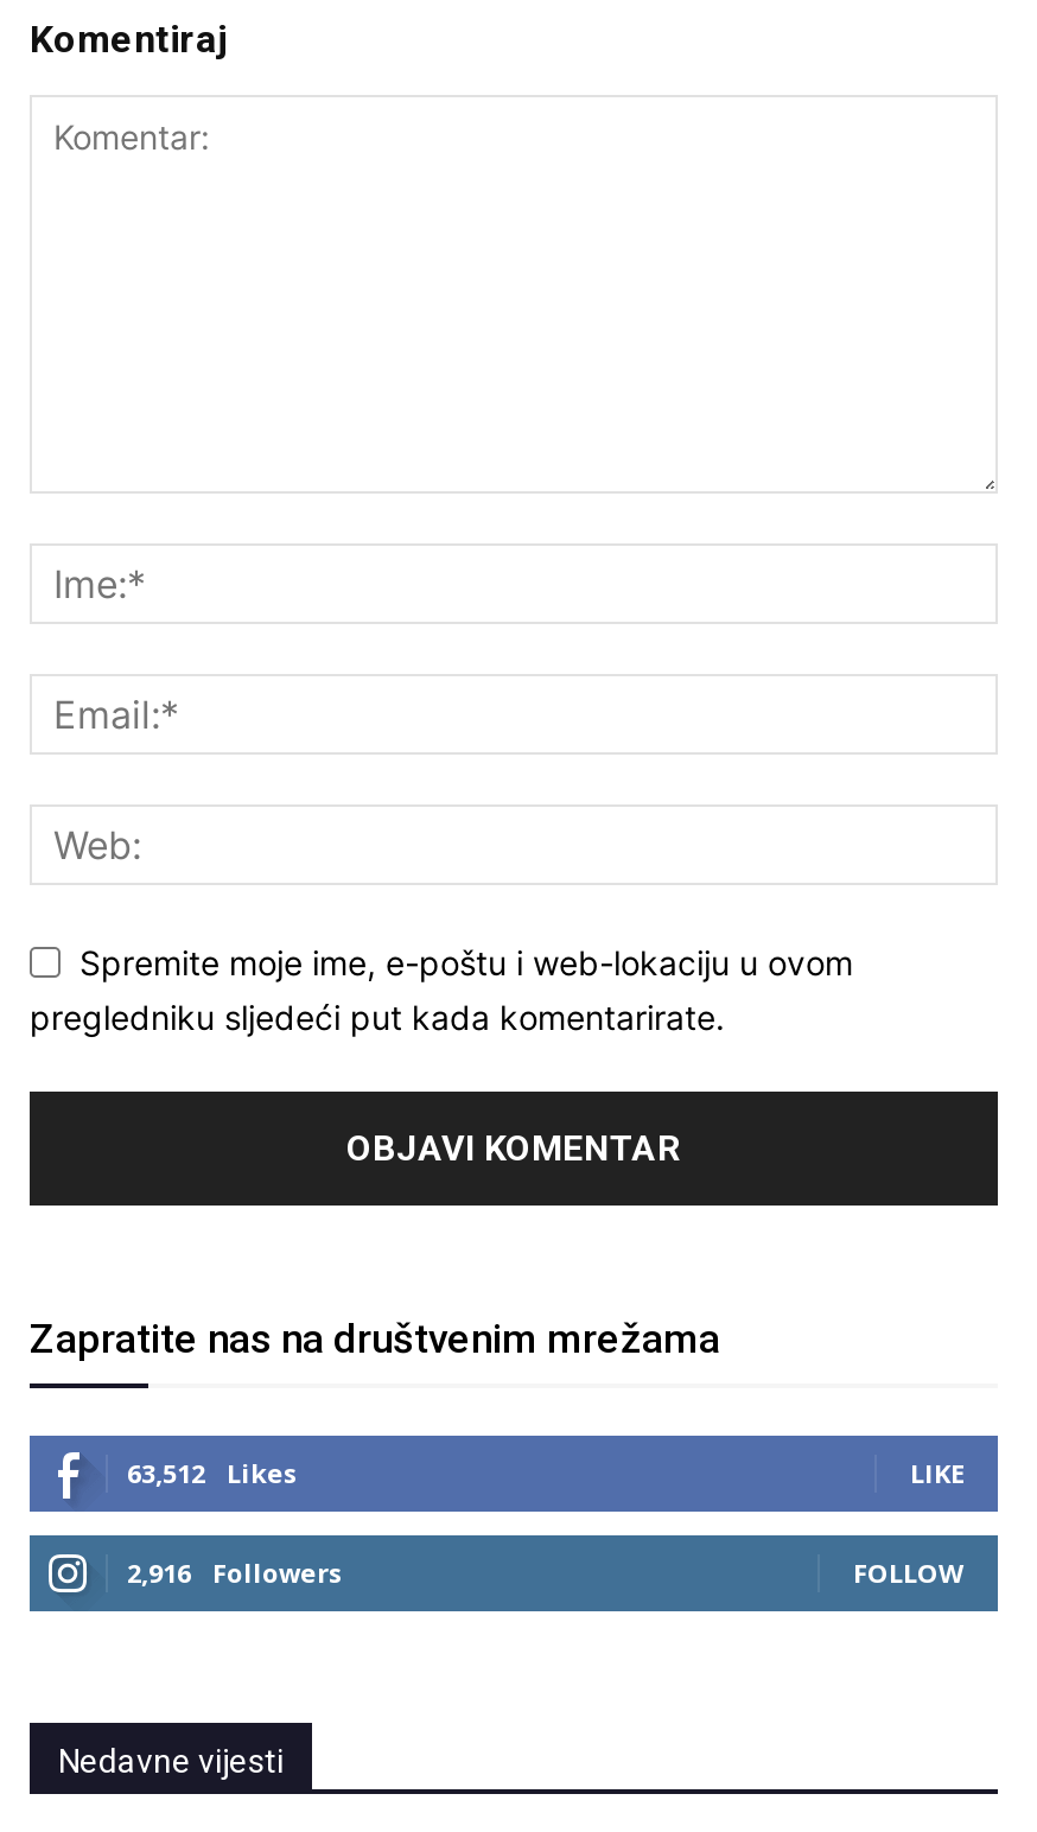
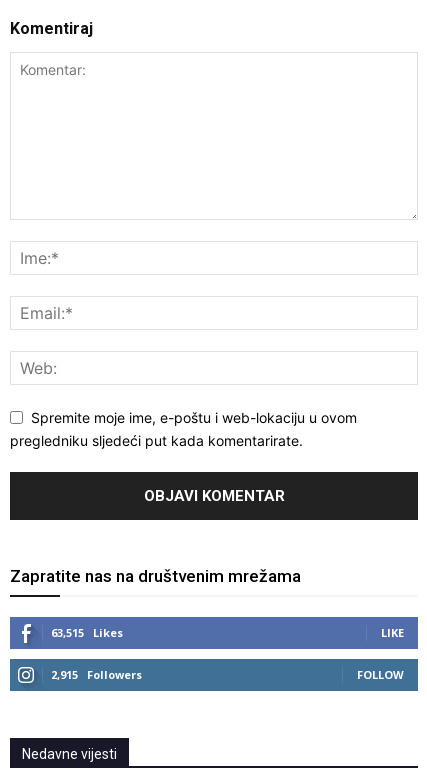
[127,1455,298,1490] 63,512 Likes -> [51,625,123,640] 63,515 Likes
[127,1554,343,1590] 2,916 Followers -> [51,667,142,682] 2,915 Followers

